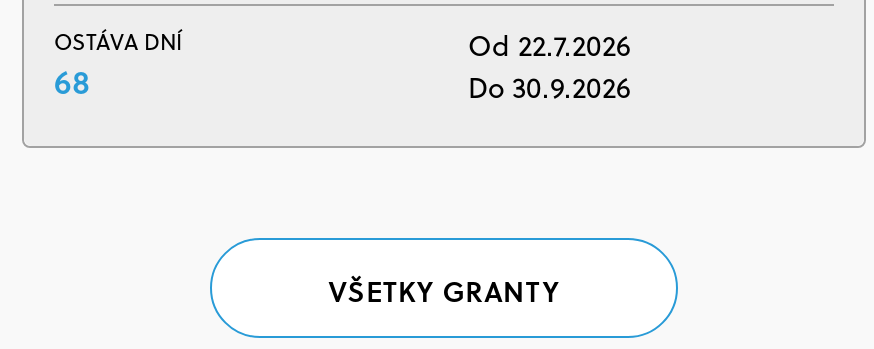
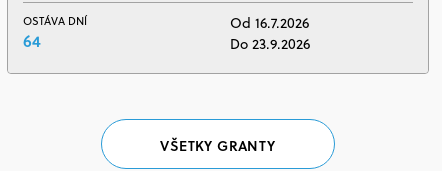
[468,26,630,66] Od 22.7.2026 -> [230,13,309,33] Od 16.7.2026
[54,58,90,104] 68 -> [23,29,41,52] 64
[468,68,630,108] Do 30.9.2026 -> [230,34,310,54] Do 23.9.2026

